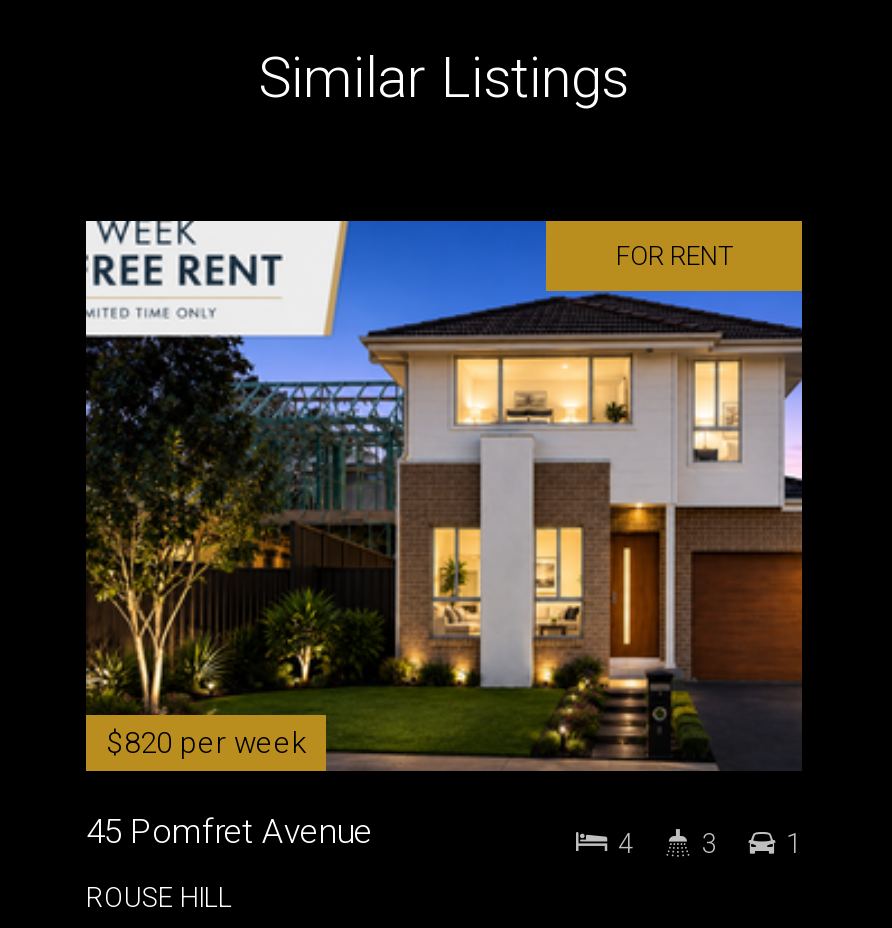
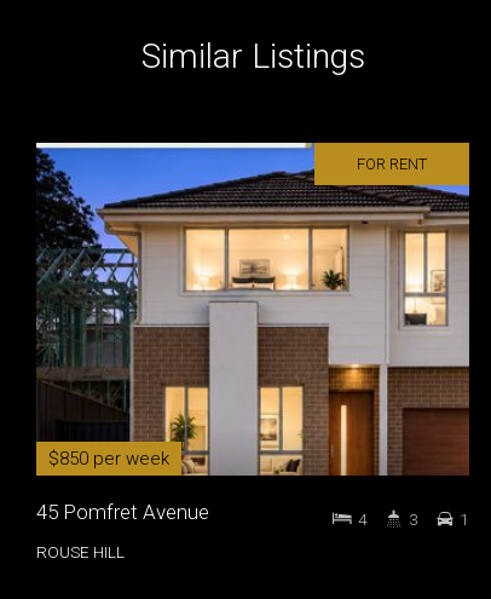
[84,219,804,771] [image] | $820 per week -> [36,142,470,476] [image] | $850 per week

